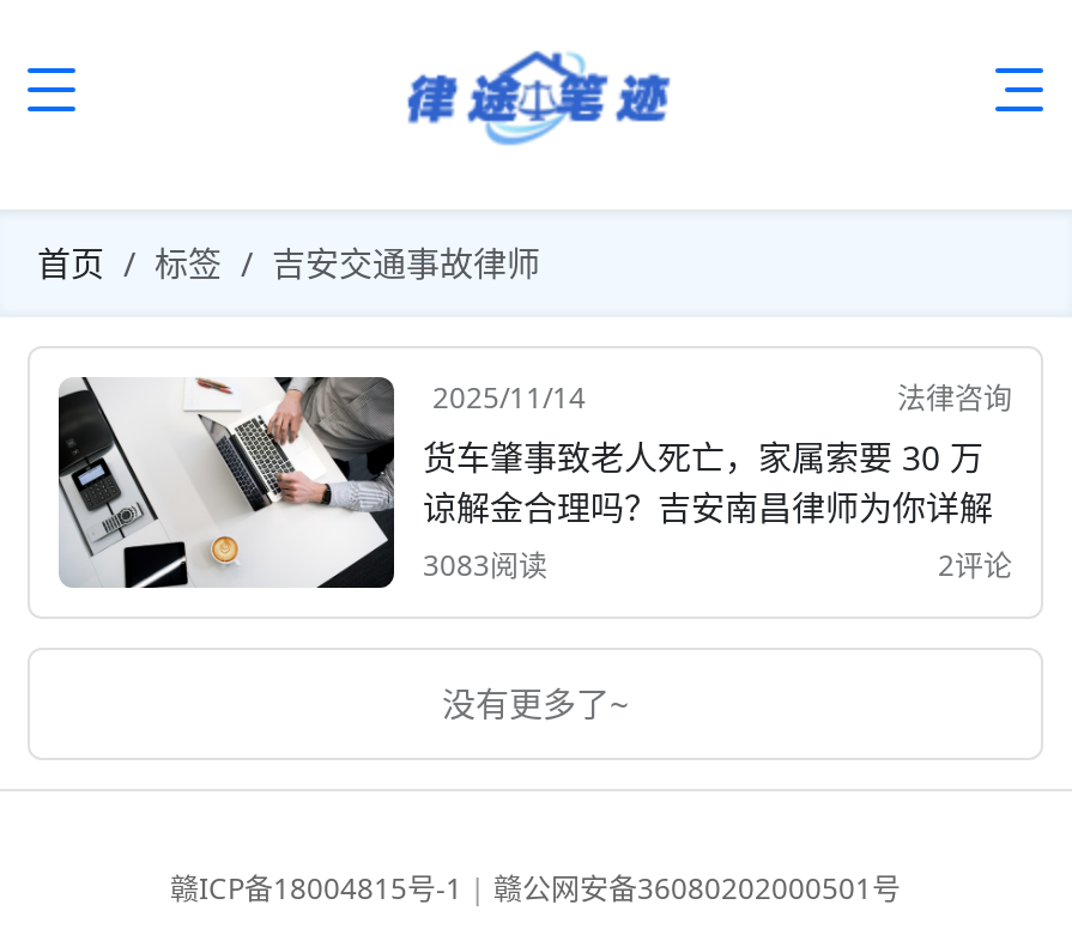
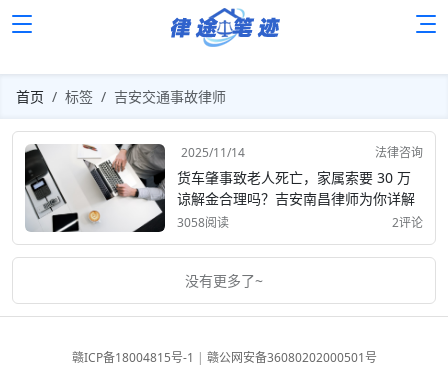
[423,545,547,585] 3083阅读 -> [177,214,229,231] 3058阅读

